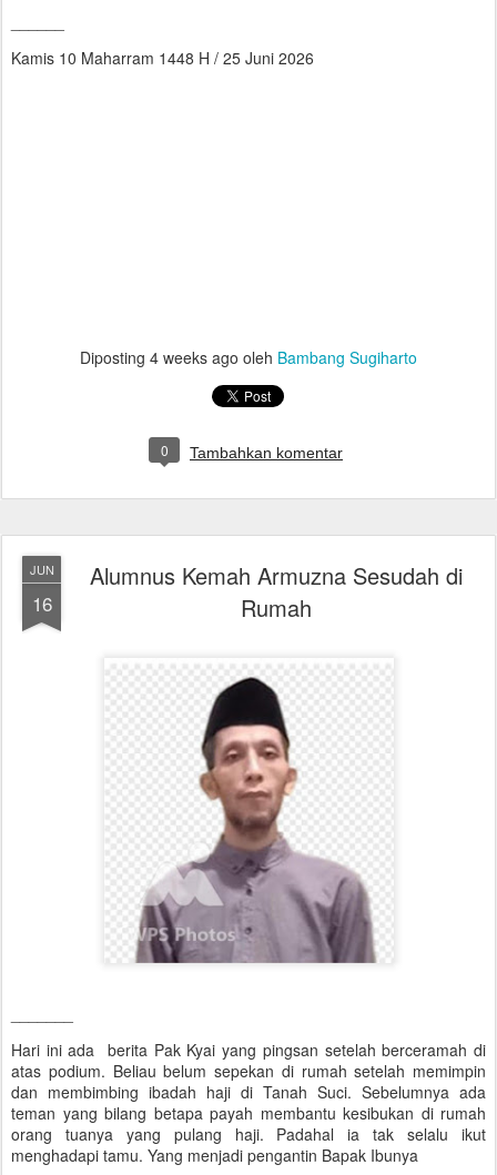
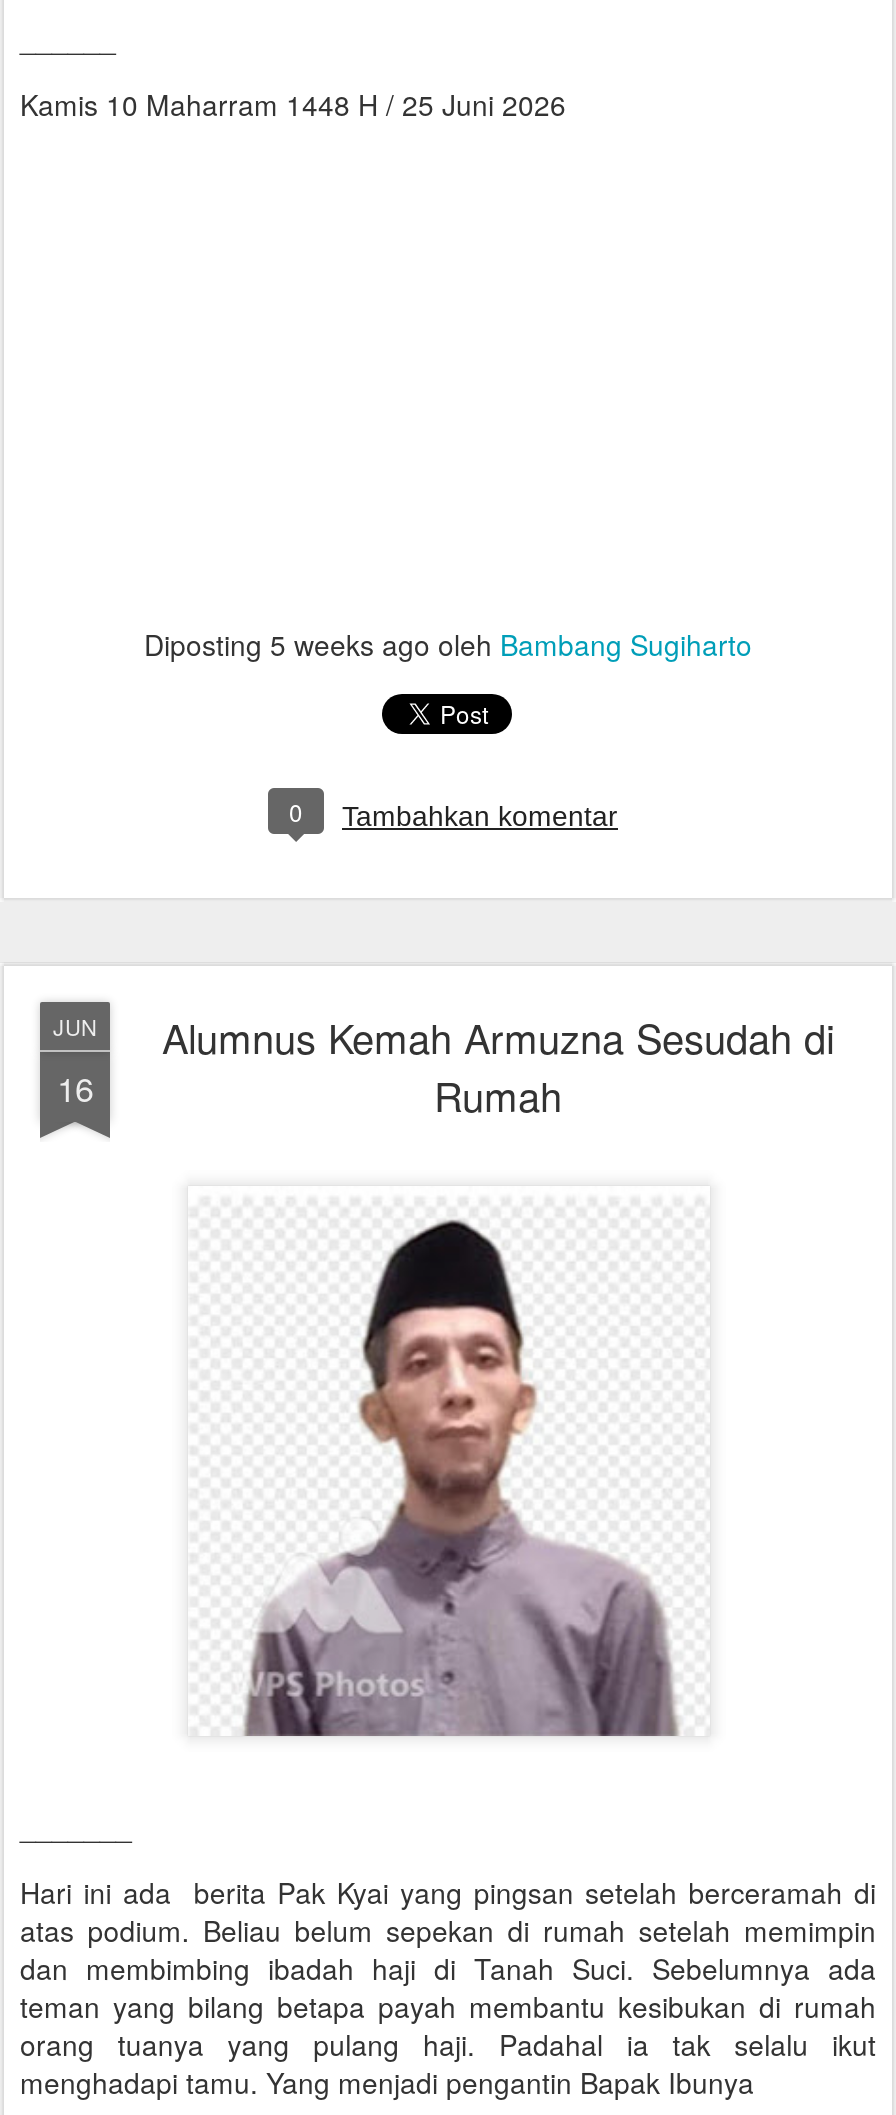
[80,347,417,369] Diposting 4 weeks ago oleh Bambang Sugiharto -> [144,625,752,665] Diposting 5 weeks ago oleh Bambang Sugiharto

